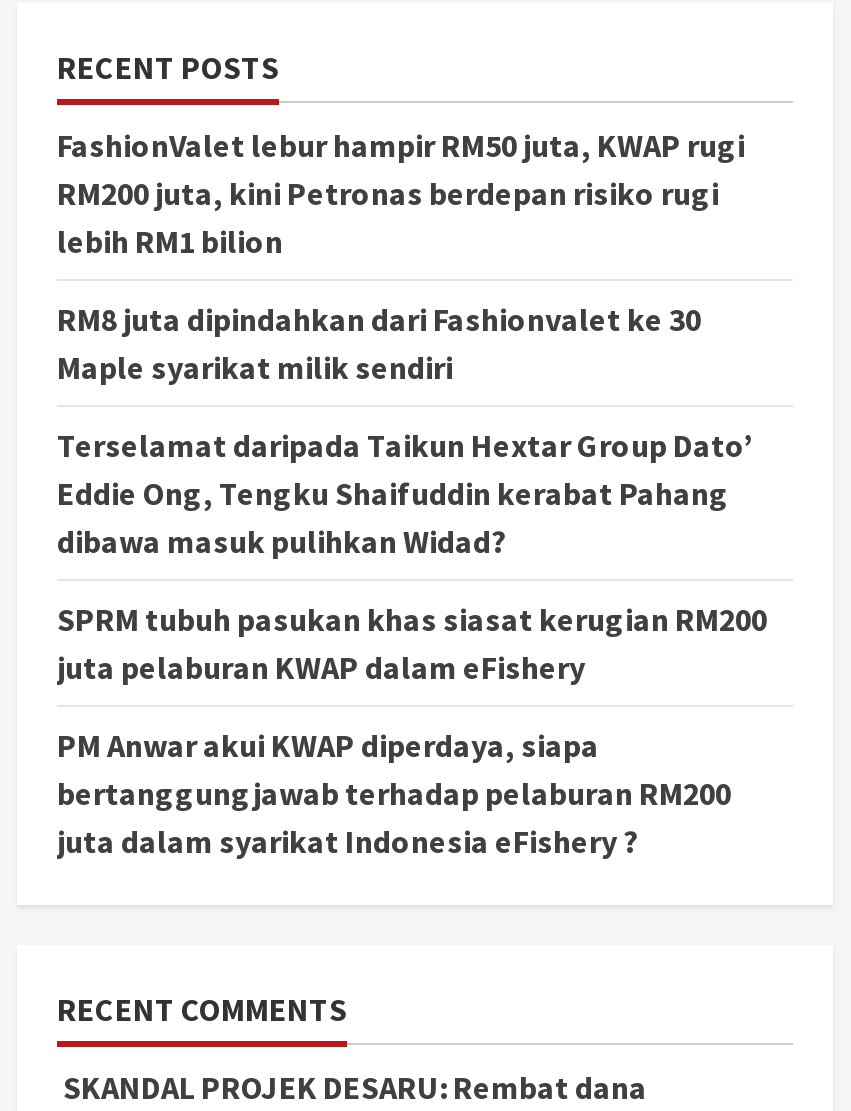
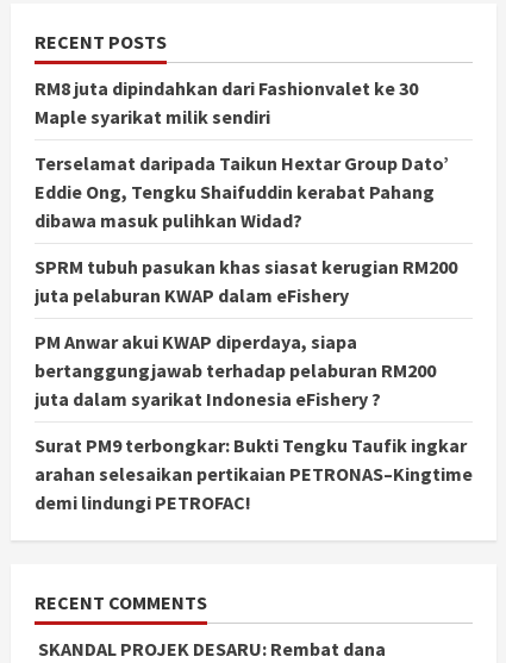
[57,125,745,261] FashionValet lebur hampir RM50 juta, KWAP rugi | RM200 juta, kini Petronas berdepan risiko rugi | lebih RM1 bilion -> none
moved [57,299,767,861] -> [35,76,457,411]: RM8 juta dipindahkan dari Fashionvalet ke 30 | Maple syarikat milik sendiri | Terselamat daripada Taikun Hextar Group Dato’ | ... | bertanggungjawab terhadap pelaburan RM200 | juta dalam syarikat Indonesia eFishery ?
none -> [35,433,473,514] Surat PM9 terbongkar: Bukti Tengku Taufik ingkar | arahan selesaikan pertikaian PETRONAS–Kingtime | demi lindungi PETROFAC!

